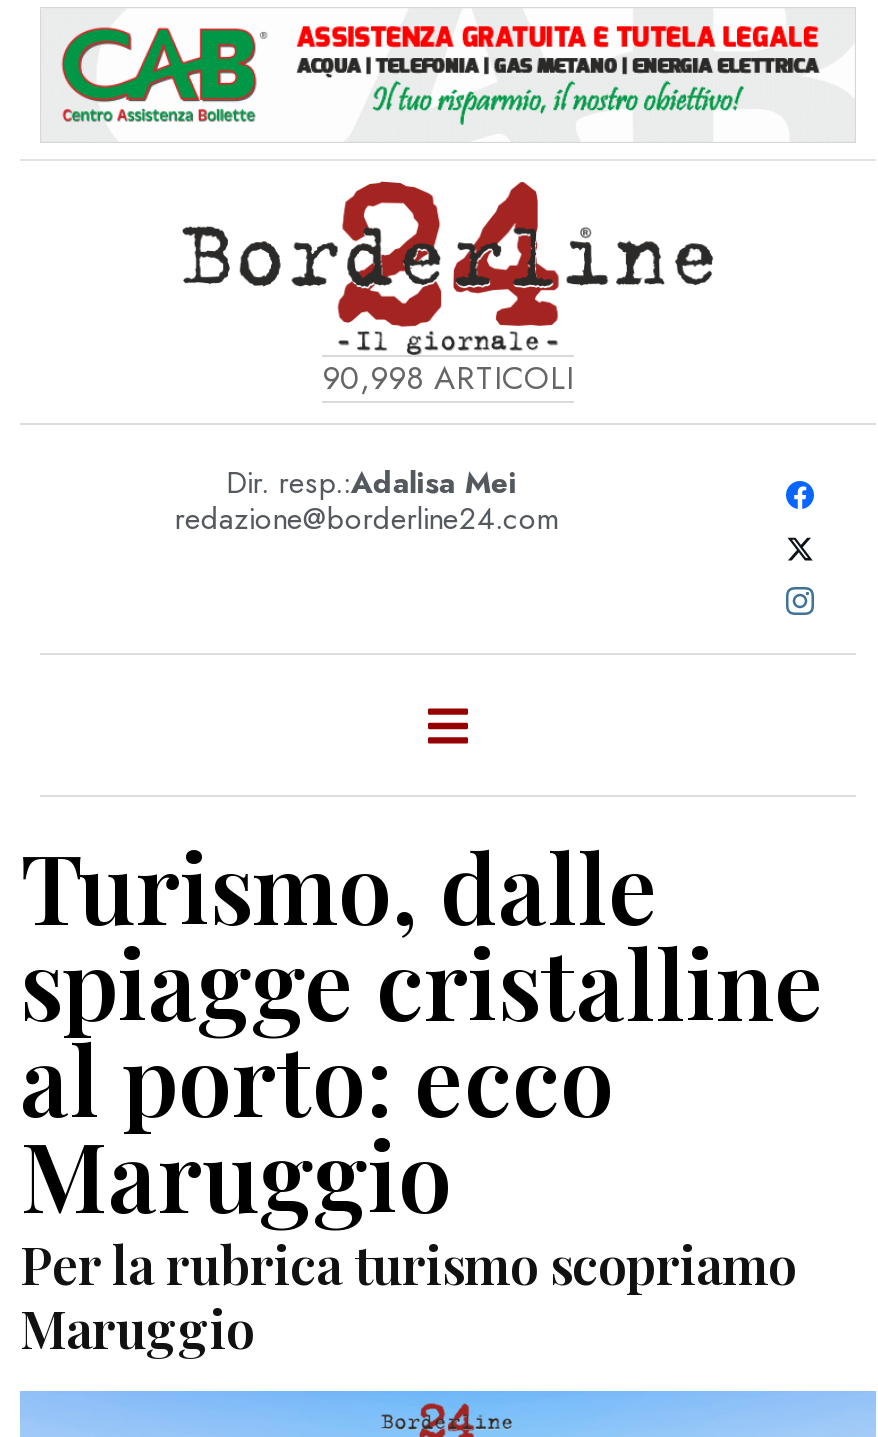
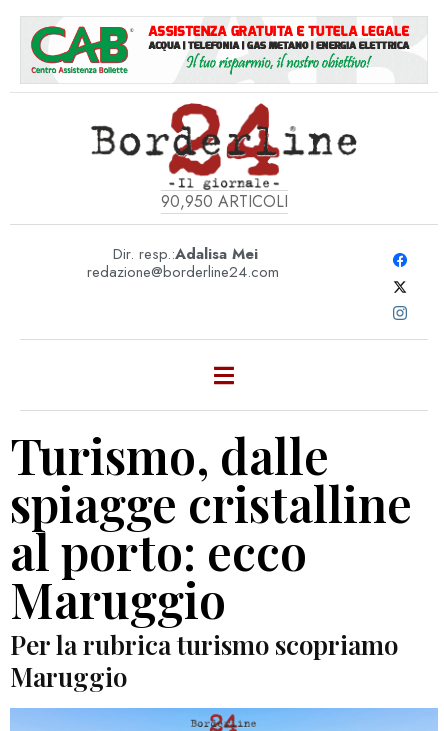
[322,355,574,401] 90,998 ARTICOLI -> [160,190,287,213] 90,950 ARTICOLI

